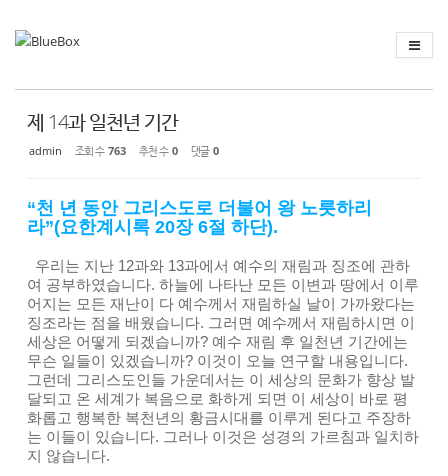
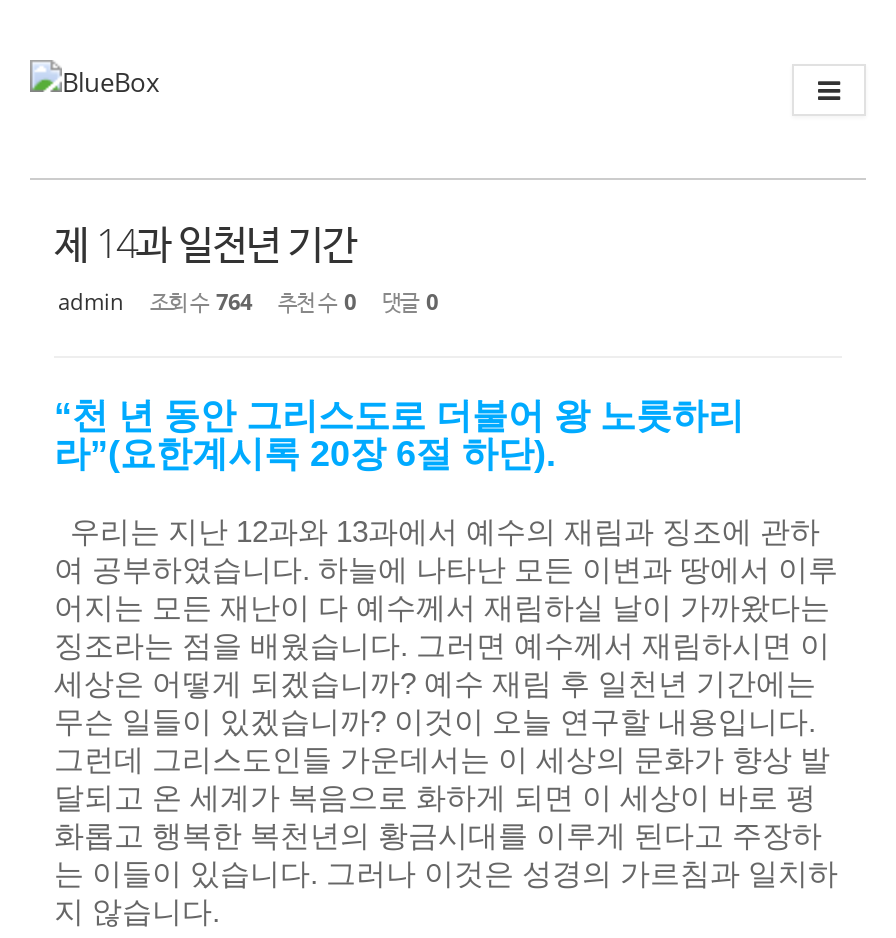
[29,143,219,158] admin 조회 수 763 추천 수 0 댓글 0 -> [58,286,438,316] admin 조회 수 764 추천 수 0 댓글 0

